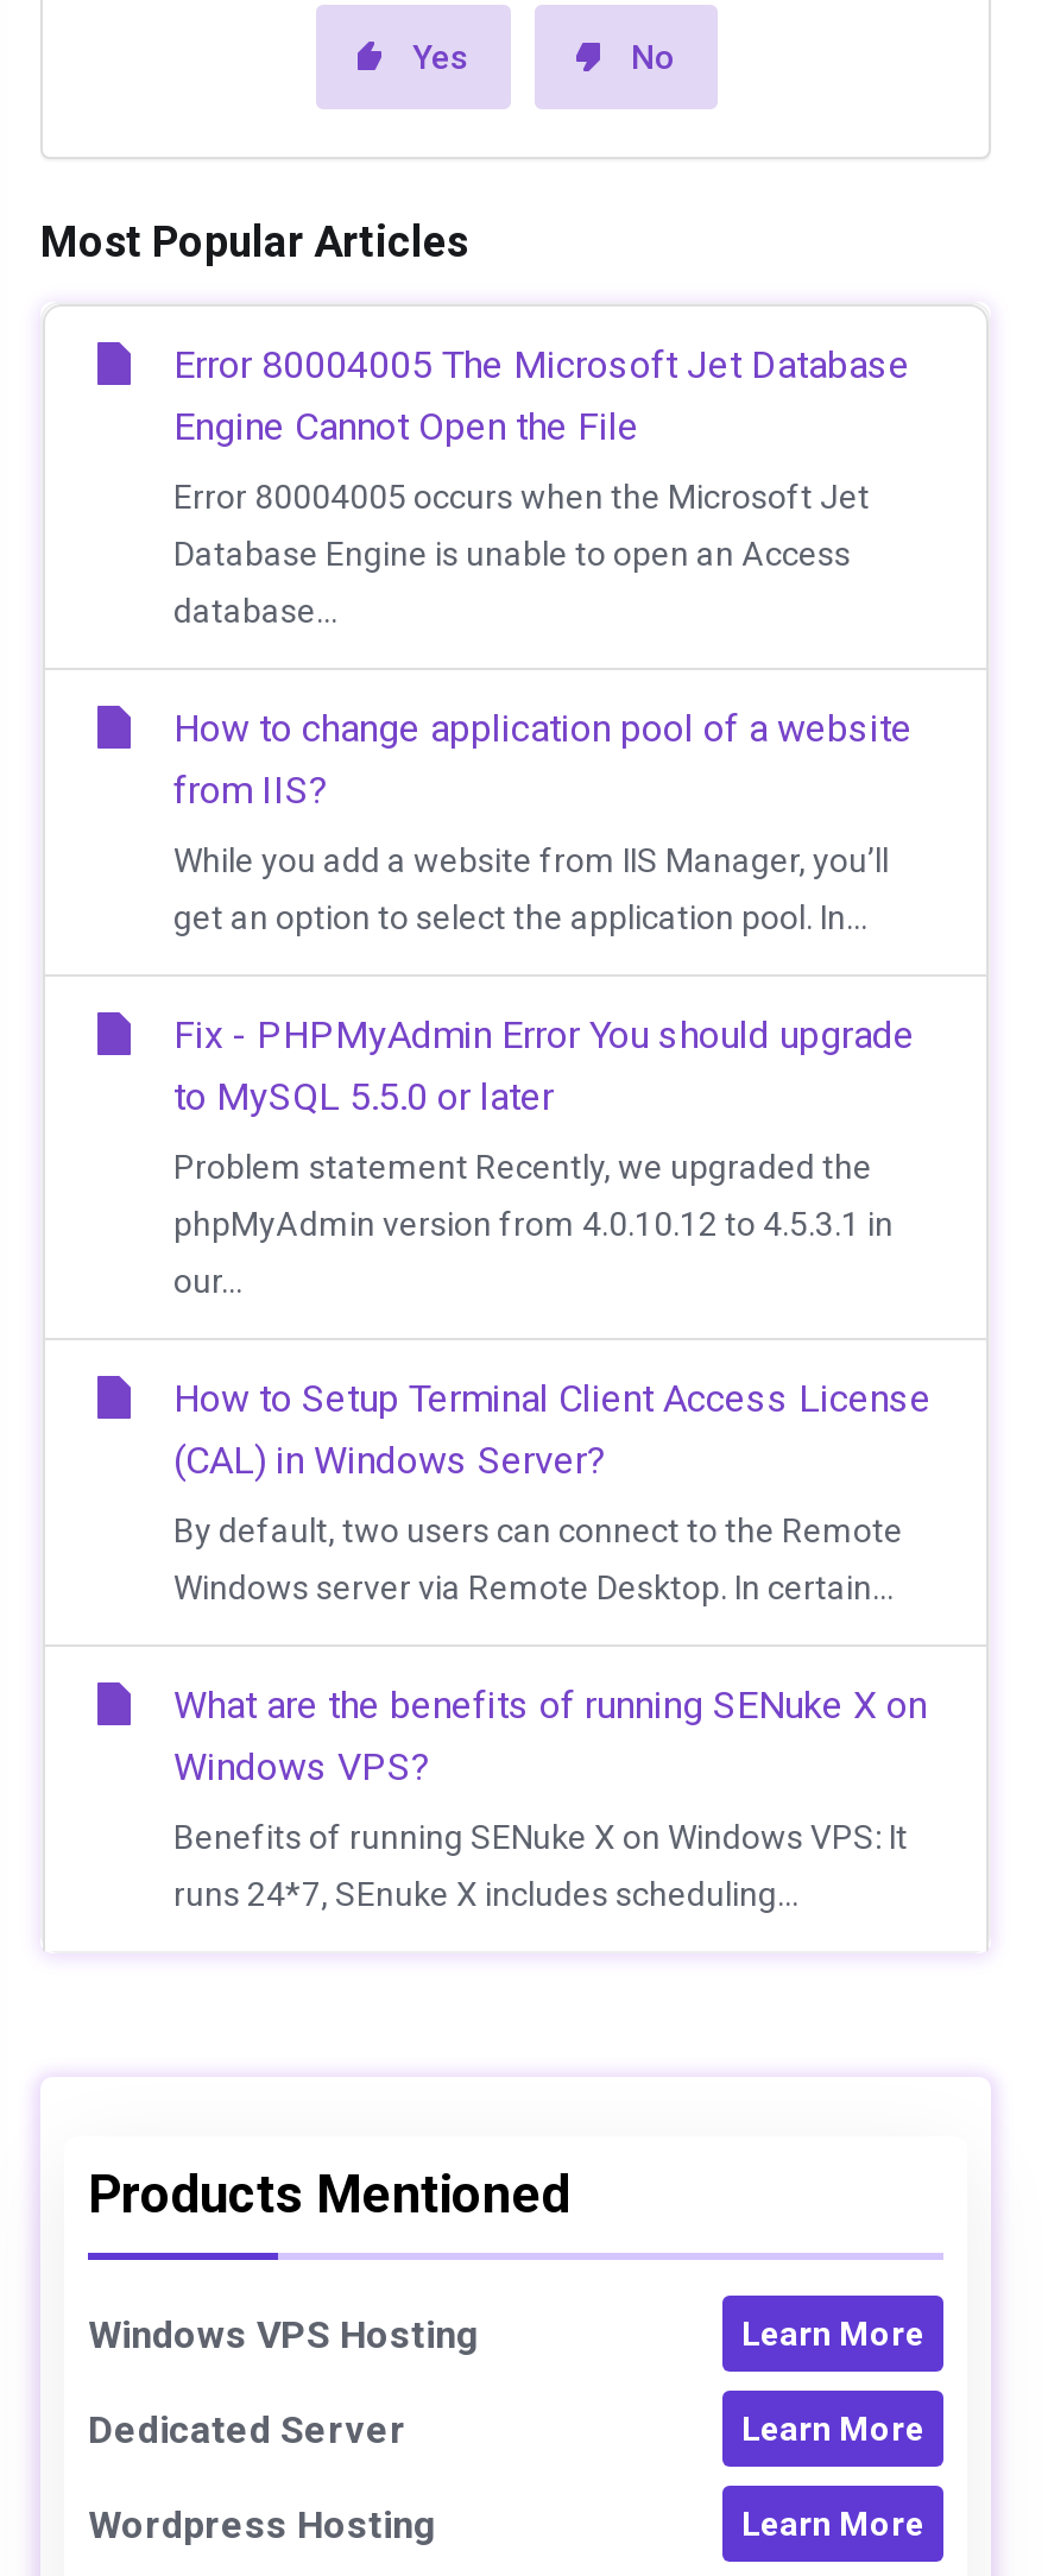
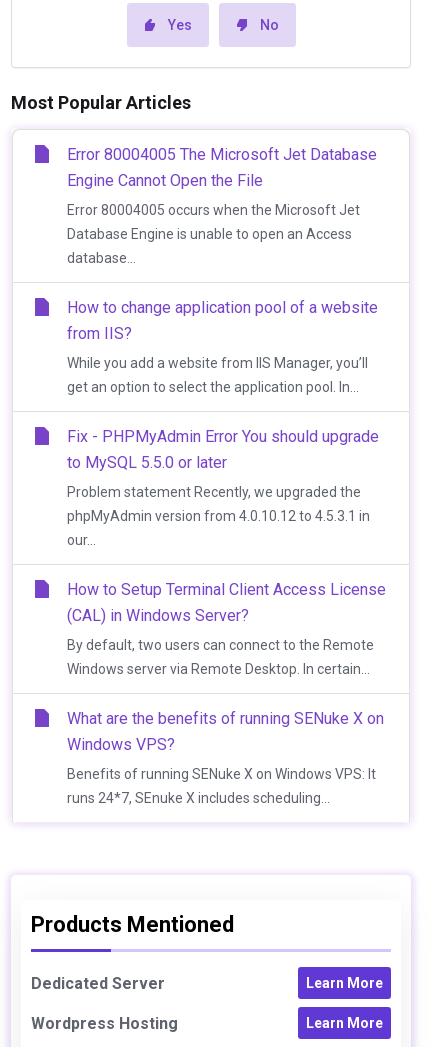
[88,2313,924,2359] Windows VPS Hosting | Learn More -> none

